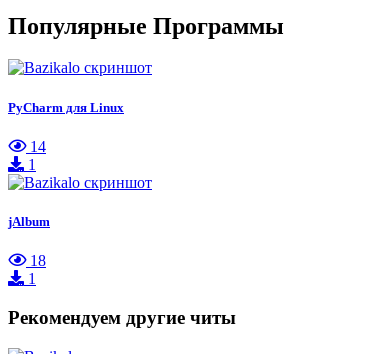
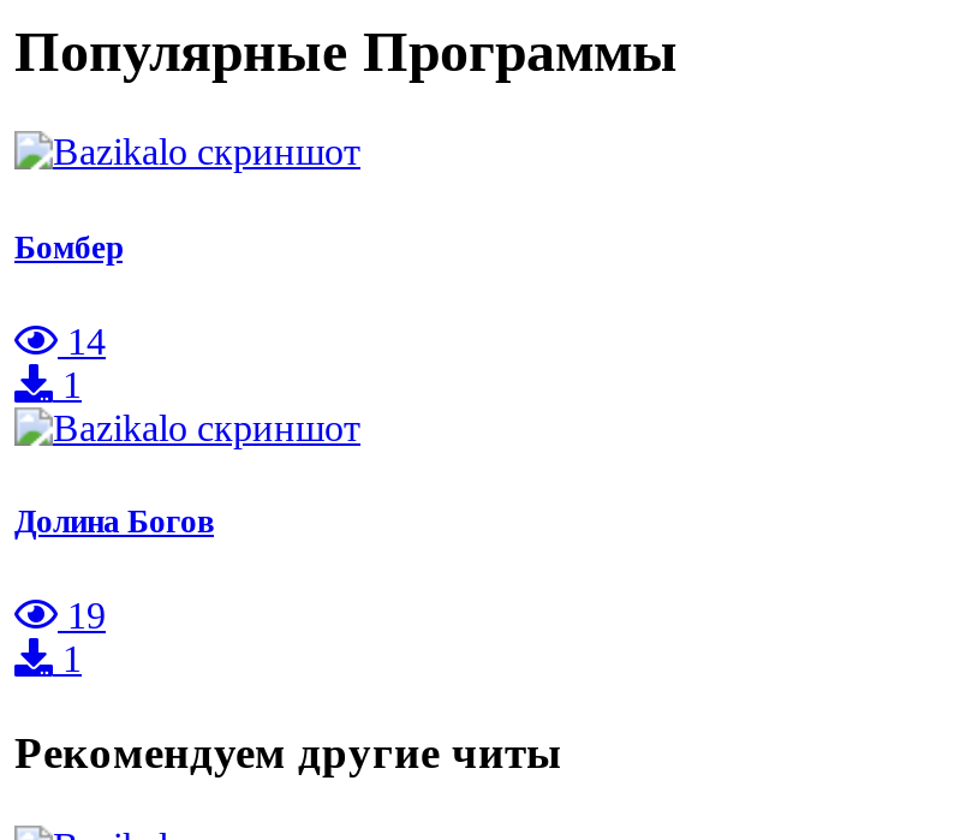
[8,100,124,115] PyCharm для Linux -> [14,229,123,265] Бомбер
[8,214,50,229] jAlbum -> [14,504,214,540] Долина Богов
[30,252,46,269] 18 -> [67,595,106,636] 19

